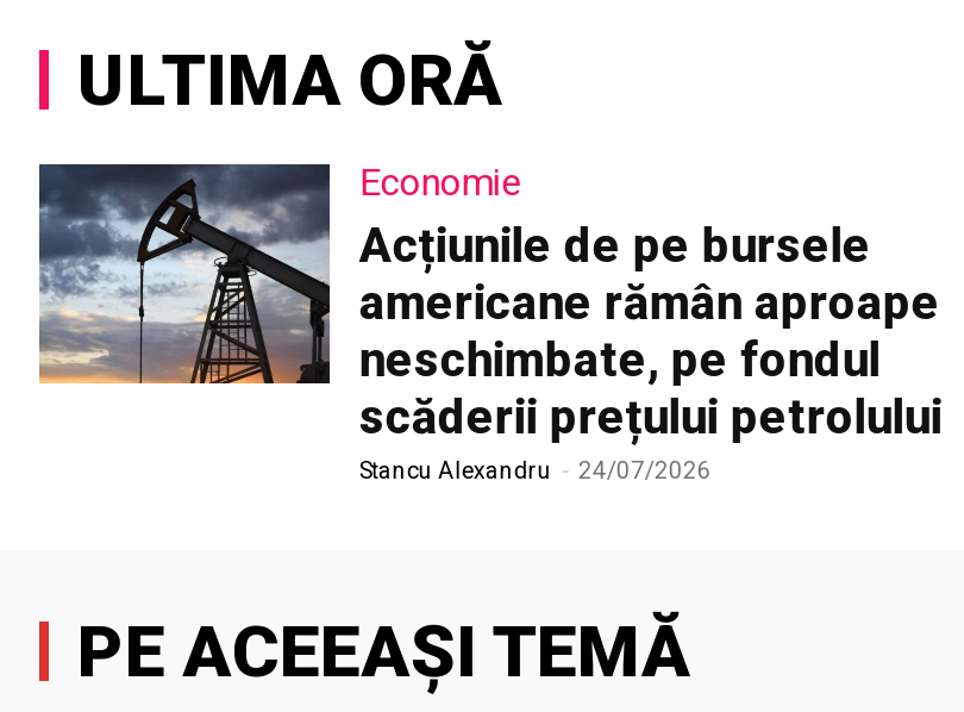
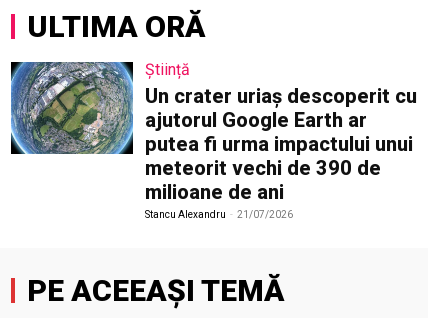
[39,160,942,484] [image] | Economie | Acțiunile de pe bursele | americane rămân aproape | neschimbate, pe fondul | scăderii prețului petrolului | Stancu Alexandru - 24/07/2026 -> [10,60,417,220] [image] | Știință | Un crater uriaș descoperit cu | ajutorul Google Earth ar | putea fi urma impactului unui | meteorit vechi de 390 de | milioane de ani | Stancu Alexandru - 21/07/2026

